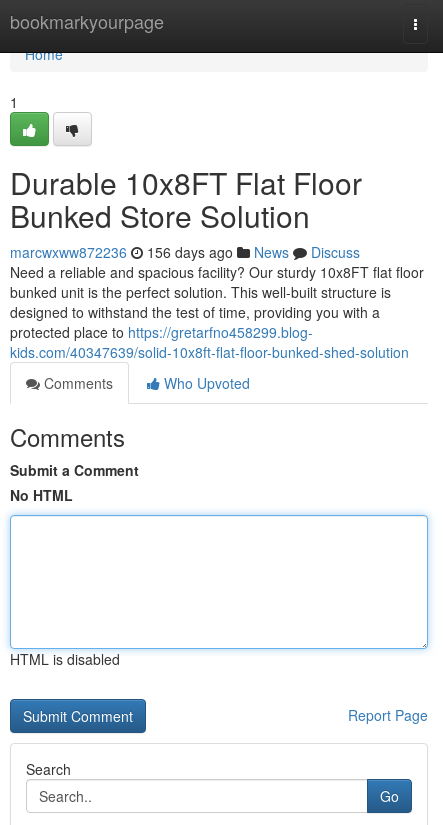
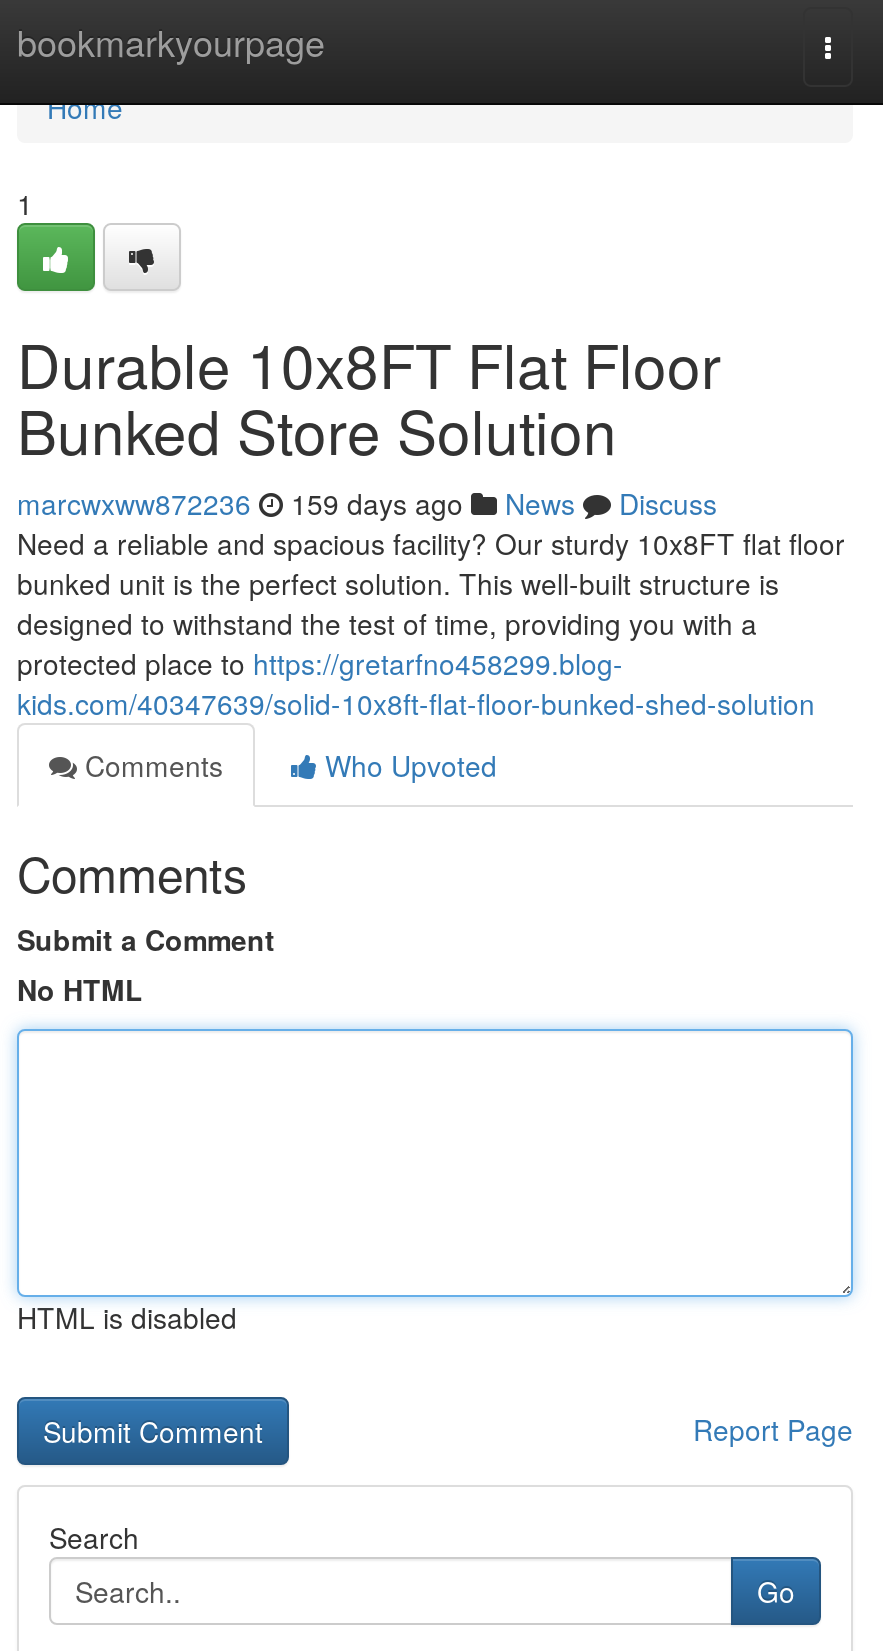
[10,242,360,262] marcwxww872236 156 days ago News Discuss -> [17,483,717,523] marcwxww872236 159 days ago News Discuss

